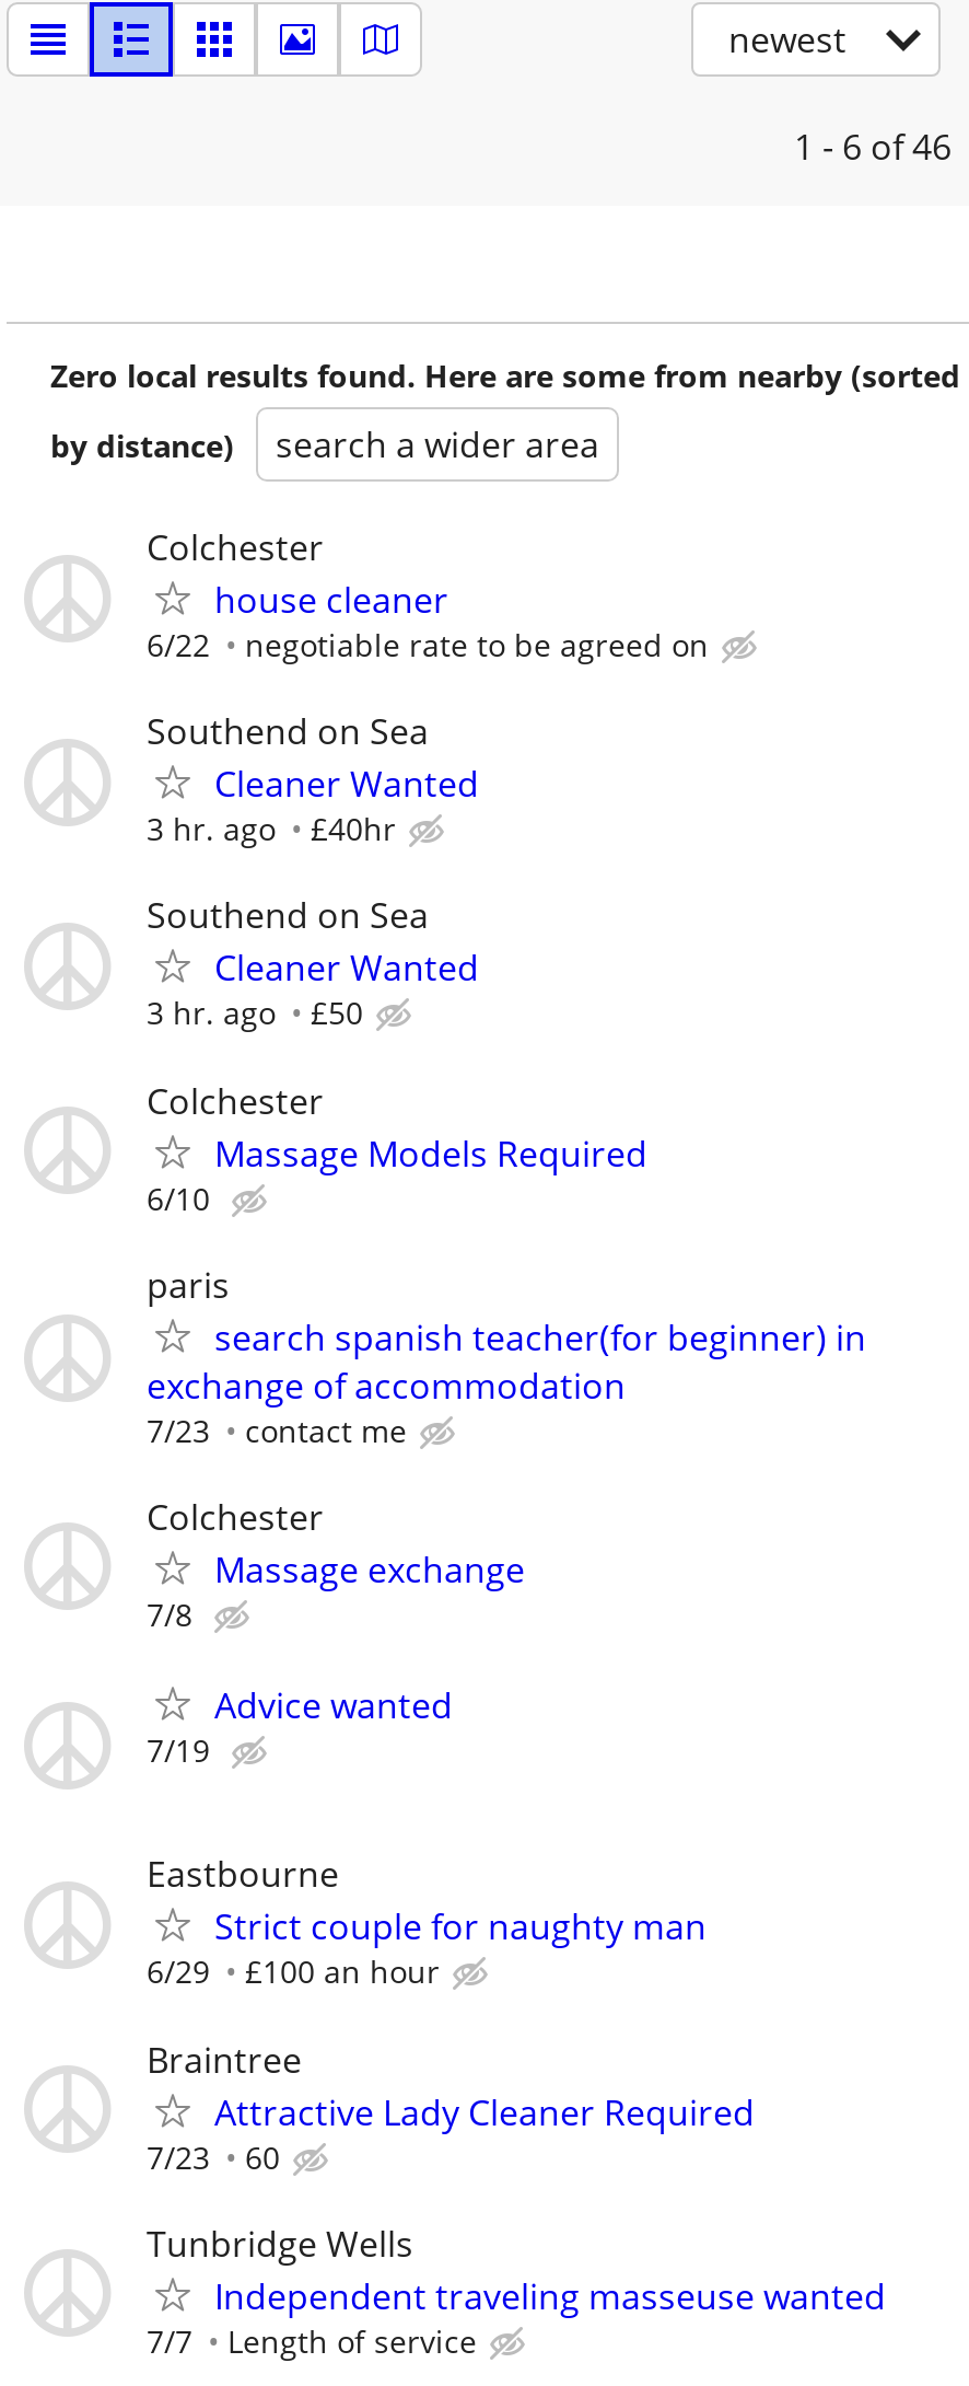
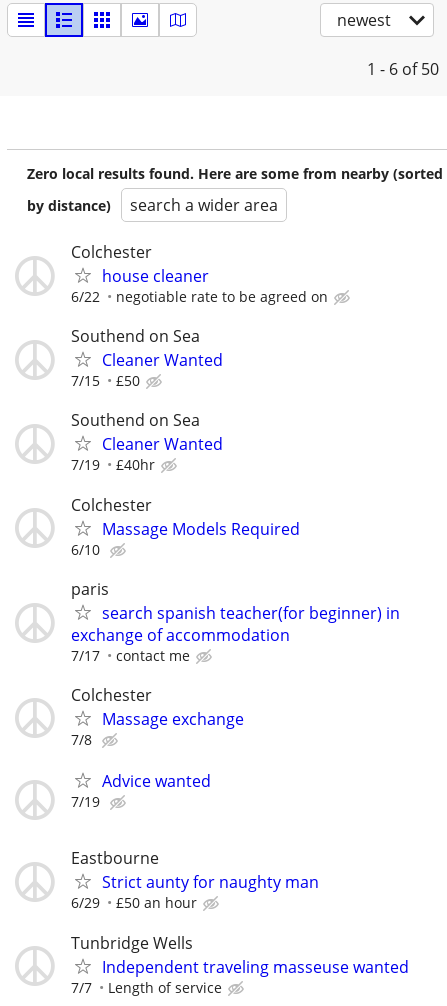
[794,123,952,171] 1 - 6 of 46 -> [367,58,439,80] 1 - 6 of 50
[147,808,396,850] 3 hr. ago | £40hr -> [71,371,140,390] 7/15 | £50
[147,992,363,1034] 3 hr. ago | £50 -> [71,455,155,474] 7/19 | £40hr
[147,1409,407,1451] 7/23 contact me -> [71,646,190,665] 7/17 contact me
[214,1903,707,1951] Strict couple for naughty man -> [102,871,319,893] Strict aunty for naughty man
[147,1951,755,2177] £100 an hour | Braintree | Attractive Lady Cleaner Required | 7/23 | 60 -> [116,893,197,912] £50 an hour

